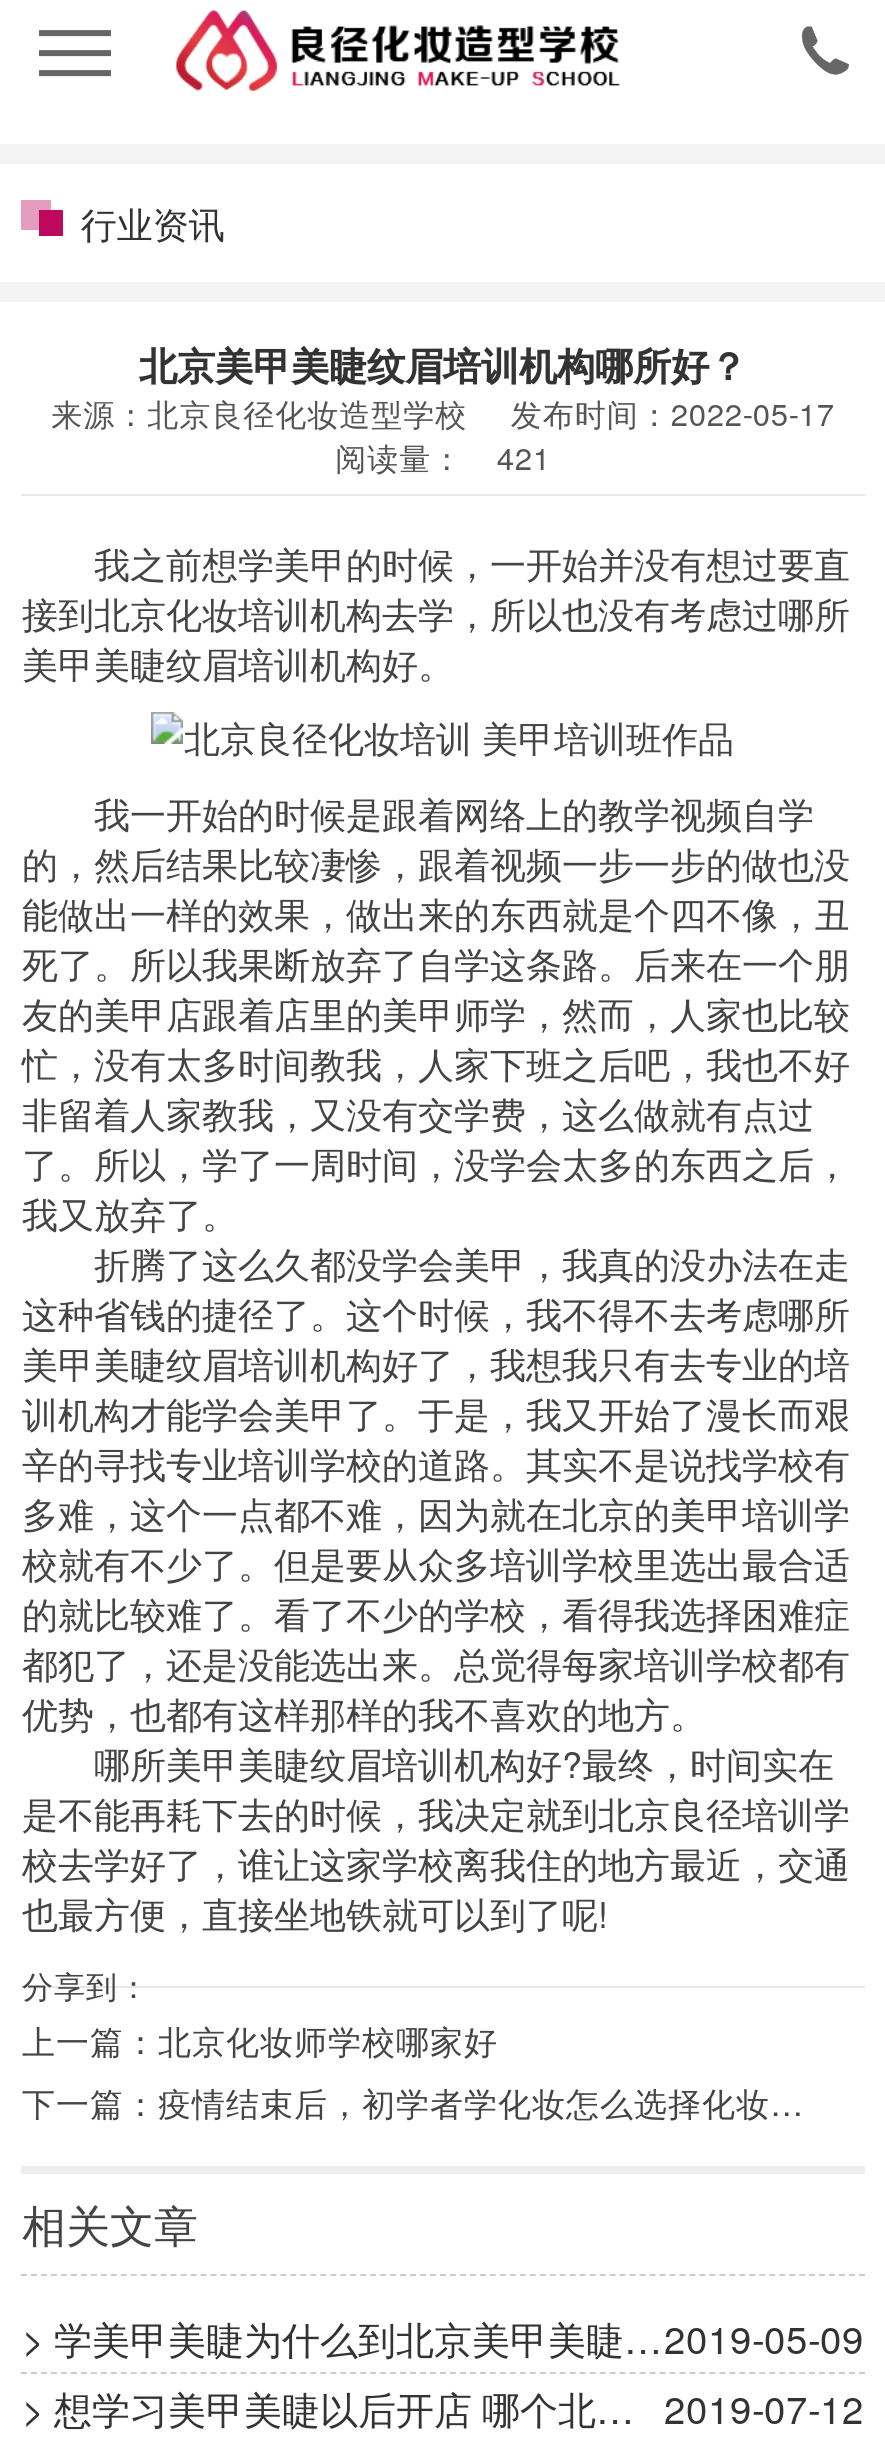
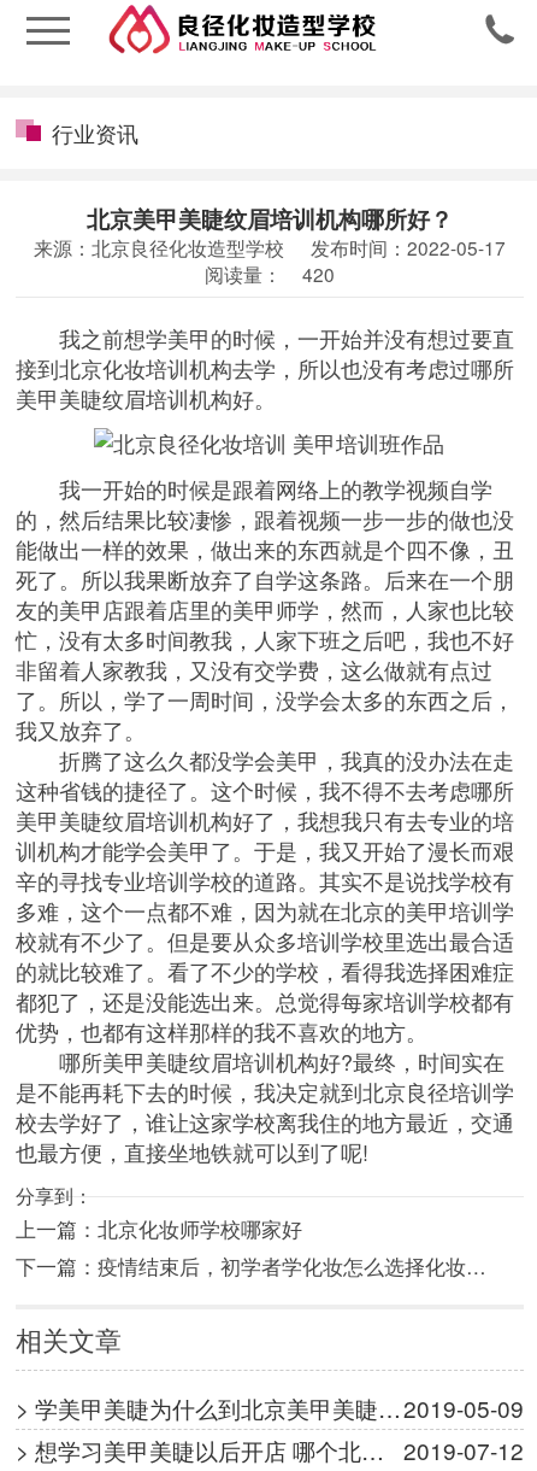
[335,435,551,479] 阅读量： 421 -> [205,261,335,287] 阅读量： 420

